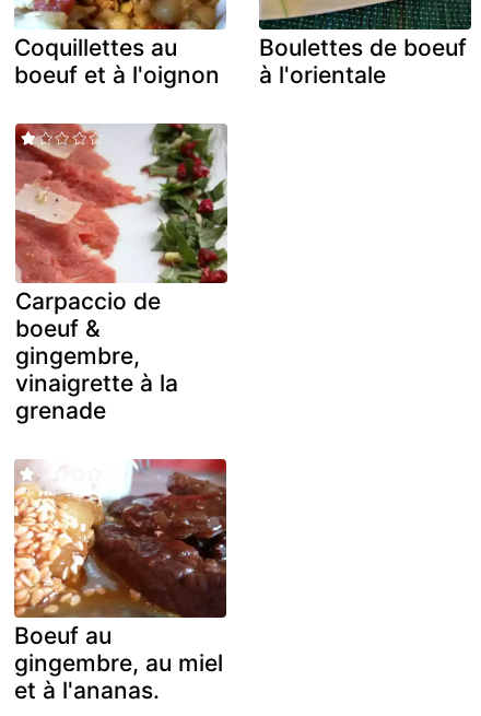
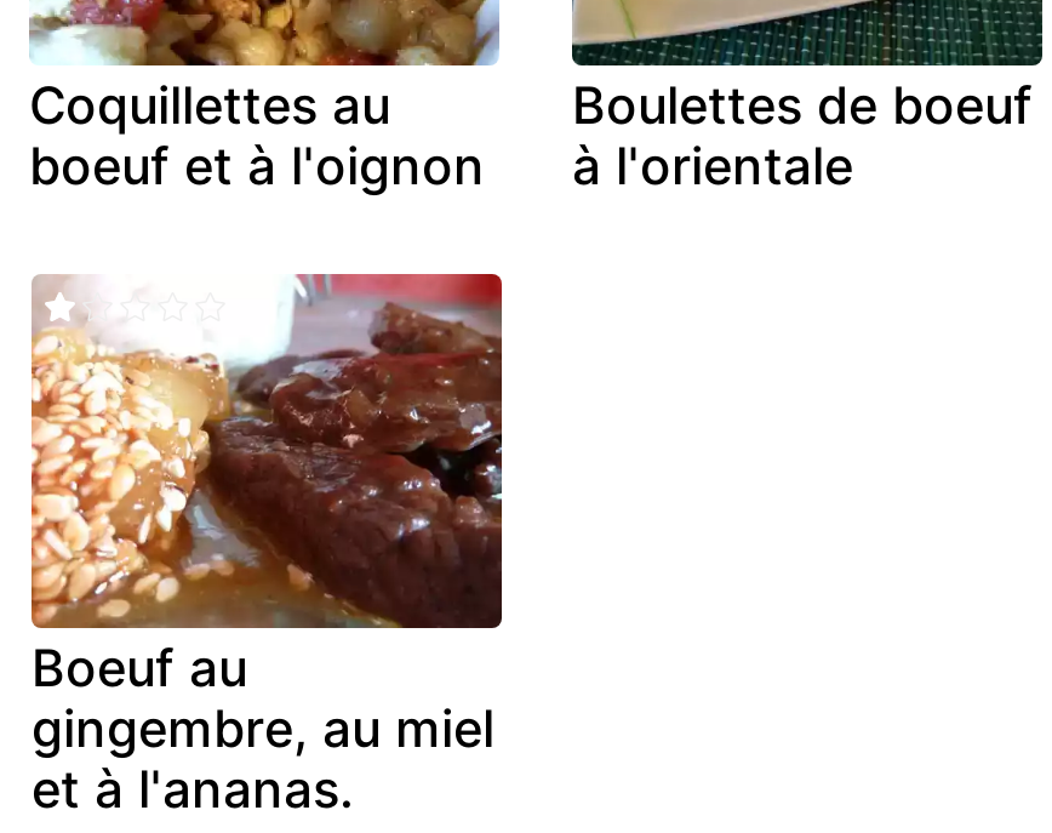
[14,122,228,424] [image] | Carpaccio de | boeuf & | gingembre, | vinaigrette à la | grenade -> none

